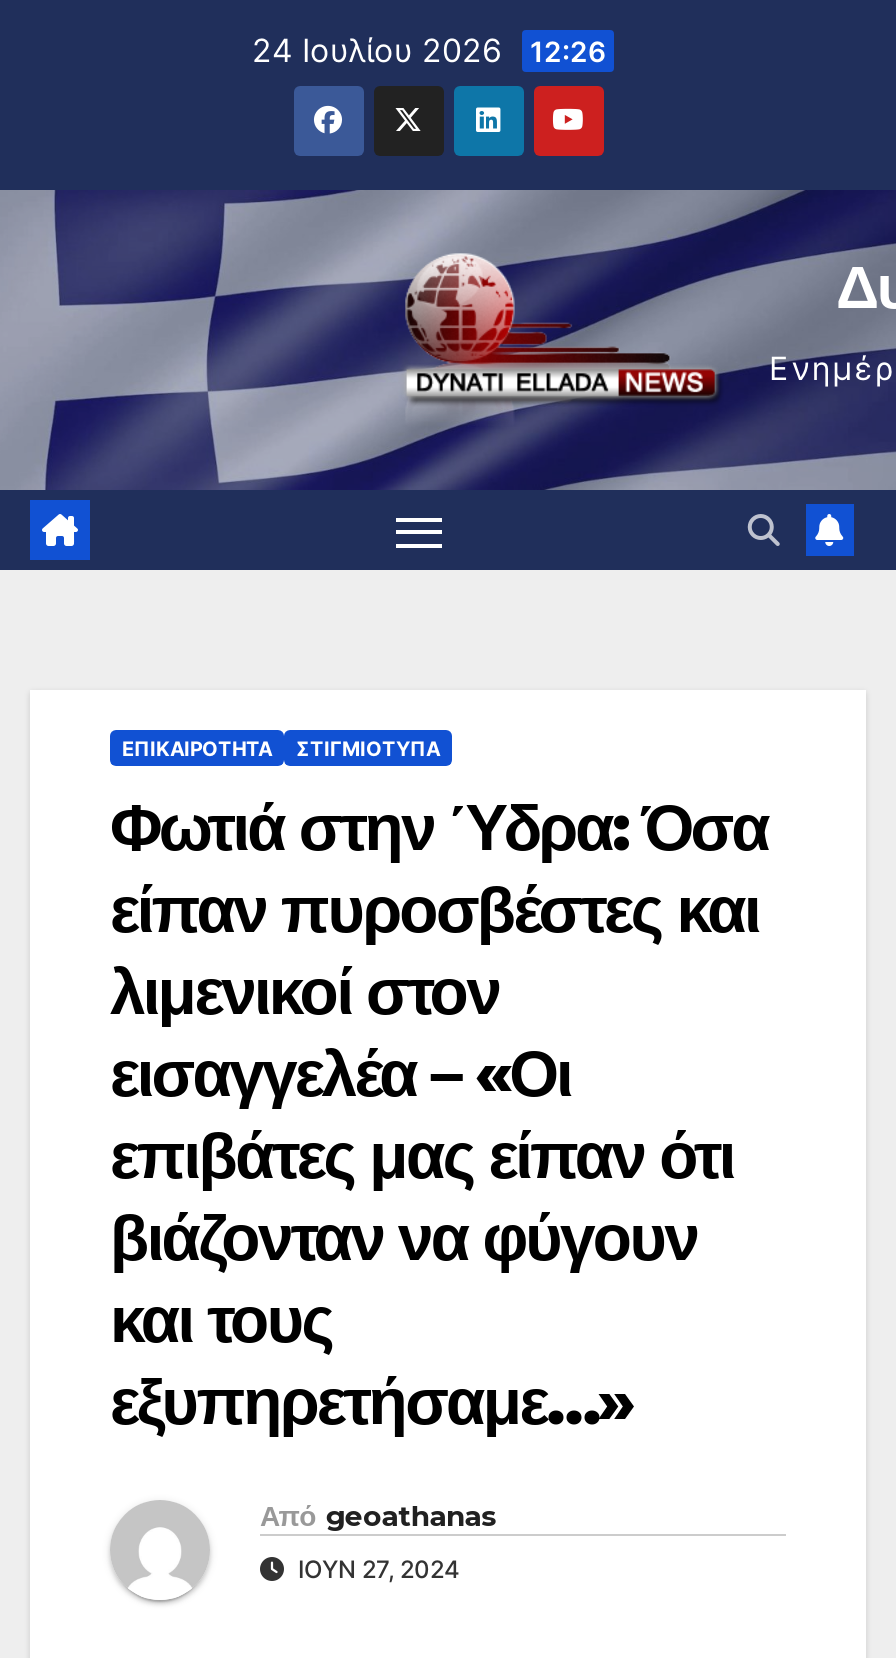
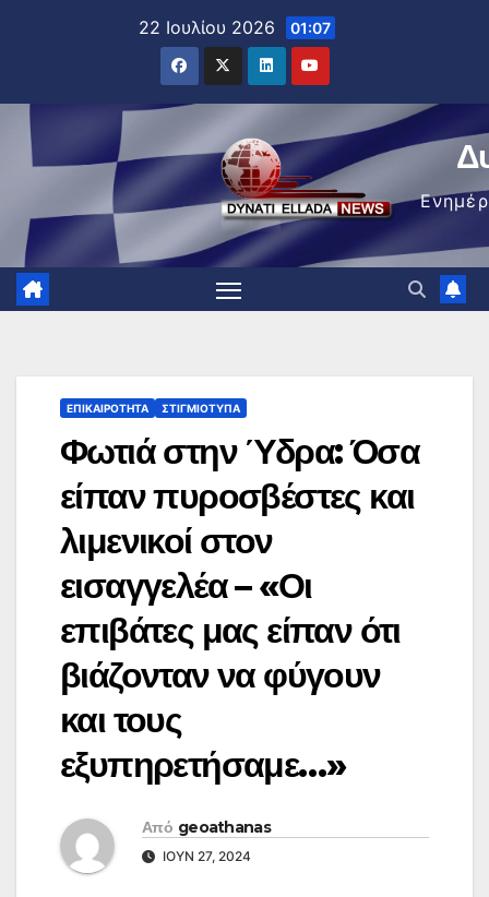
[252,30,606,70] 24 Ιουλίου 2026 12:26 -> [138,16,330,38] 22 Ιουλίου 2026 01:07

